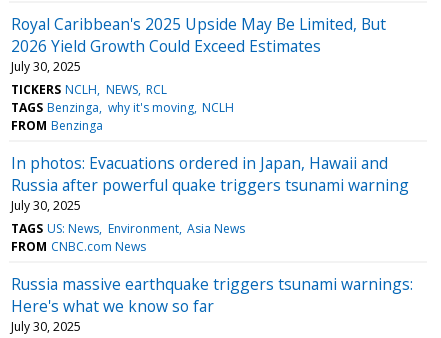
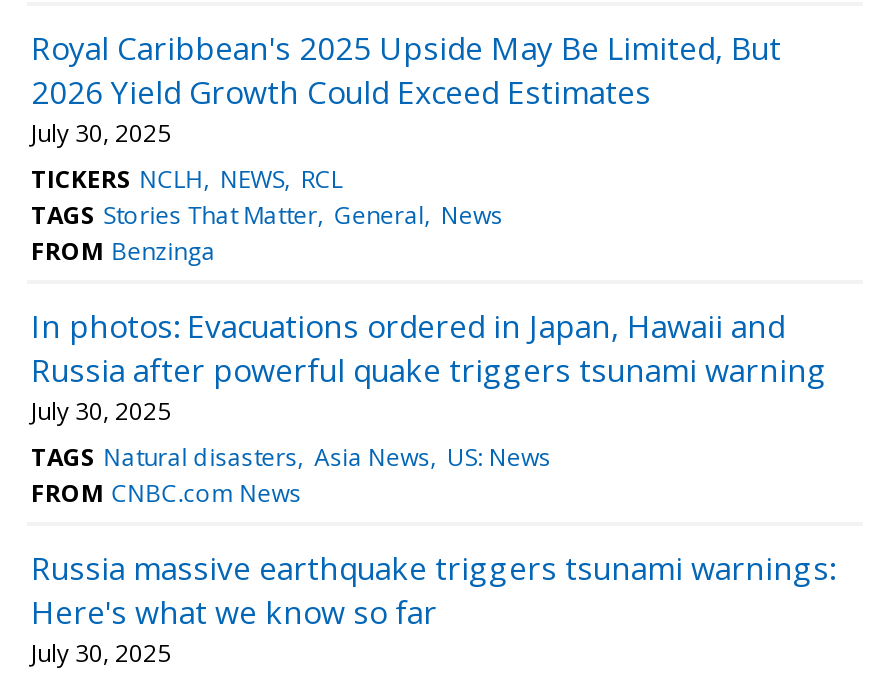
[11,99,234,116] TAGS Benzinga why it's moving NCLH -> [31,198,503,232] TAGS Stories That Matter General News
[11,220,245,237] TAGS US: News Environment Asia News -> [31,440,551,474] TAGS Natural disasters Asia News US: News

